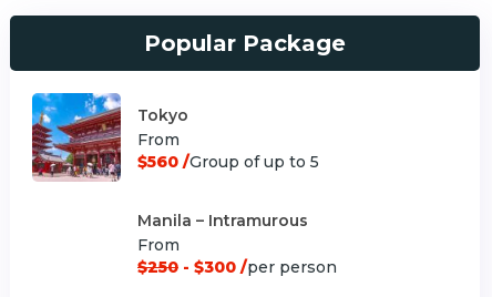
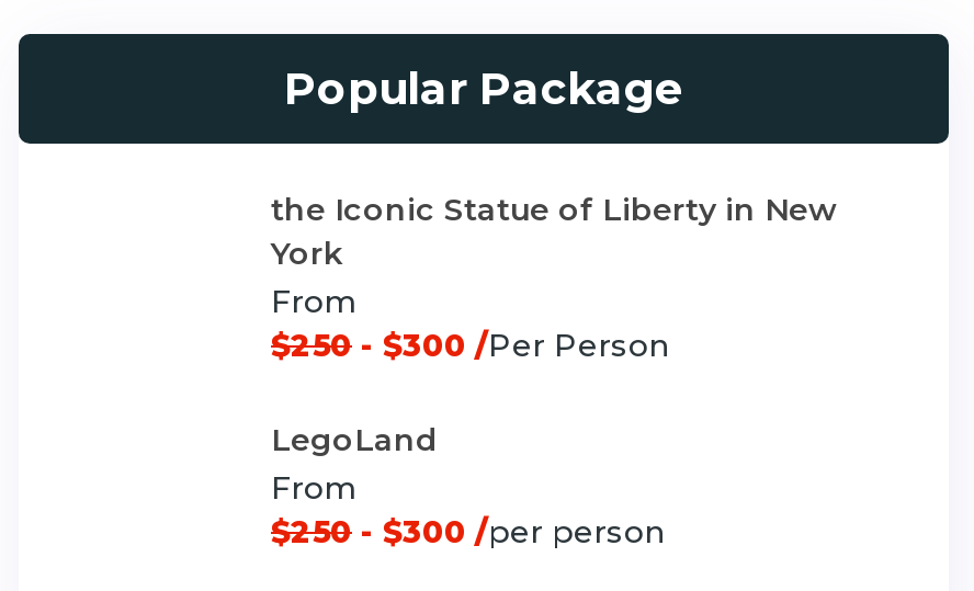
[31,92,122,183] [image] -> none
[137,106,188,126] Tokyo -> [271,191,837,274] the Iconic Statue of Liberty in New | York
[137,152,319,172] $560 /Group of up to 5 -> [271,327,670,366] $250 - $300 /Per Person
[137,211,308,231] Manila – Intramurous -> [271,421,438,460] LegoLand

